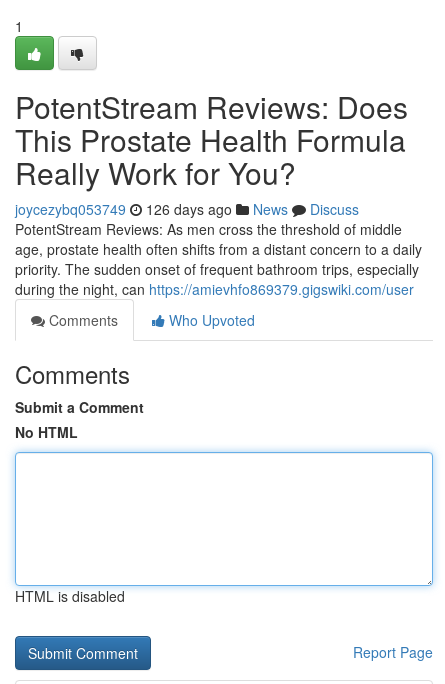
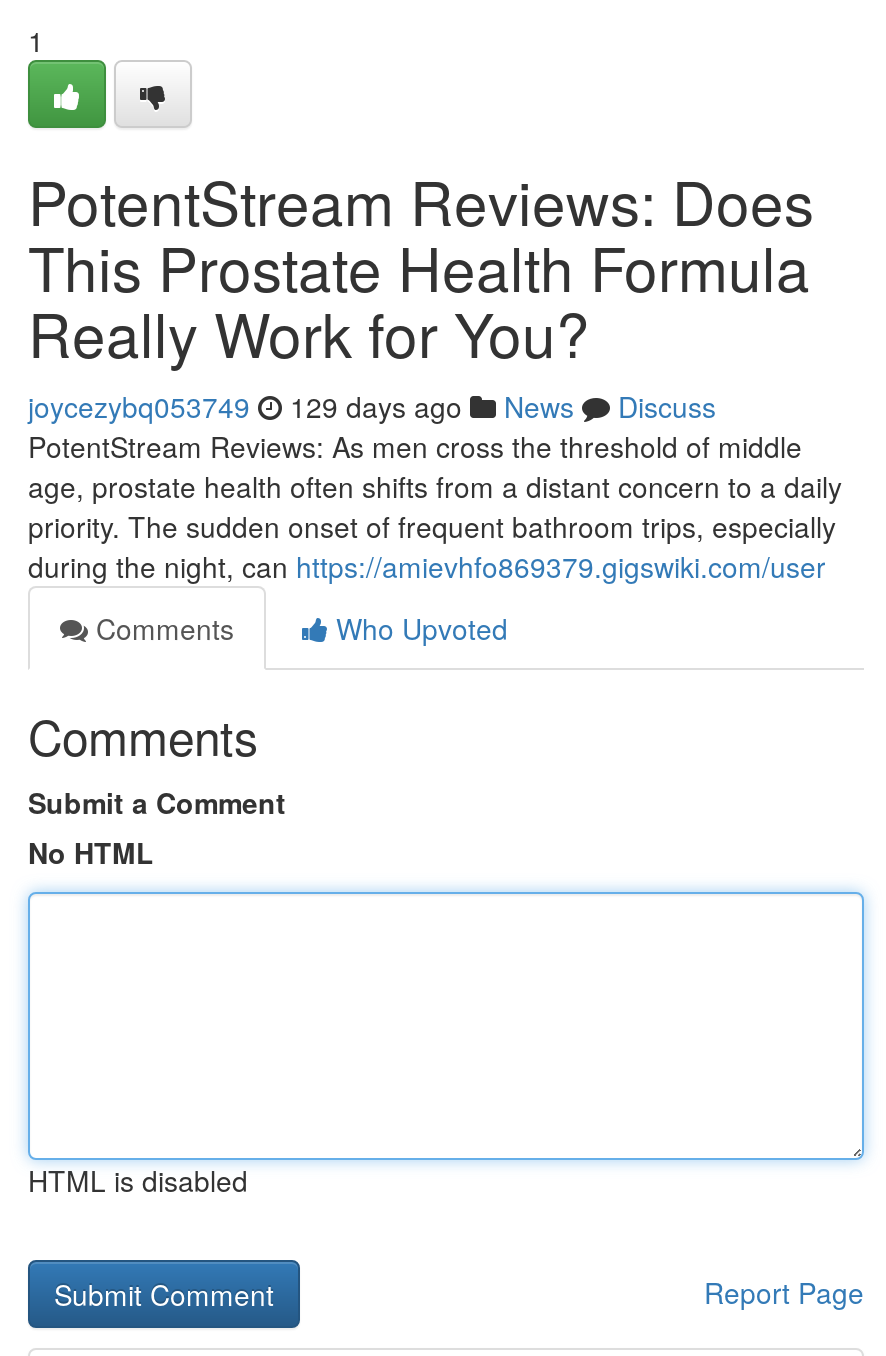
[15,199,359,219] joycezybq053749 126 days ago News Discuss -> [28,386,716,426] joycezybq053749 129 days ago News Discuss

